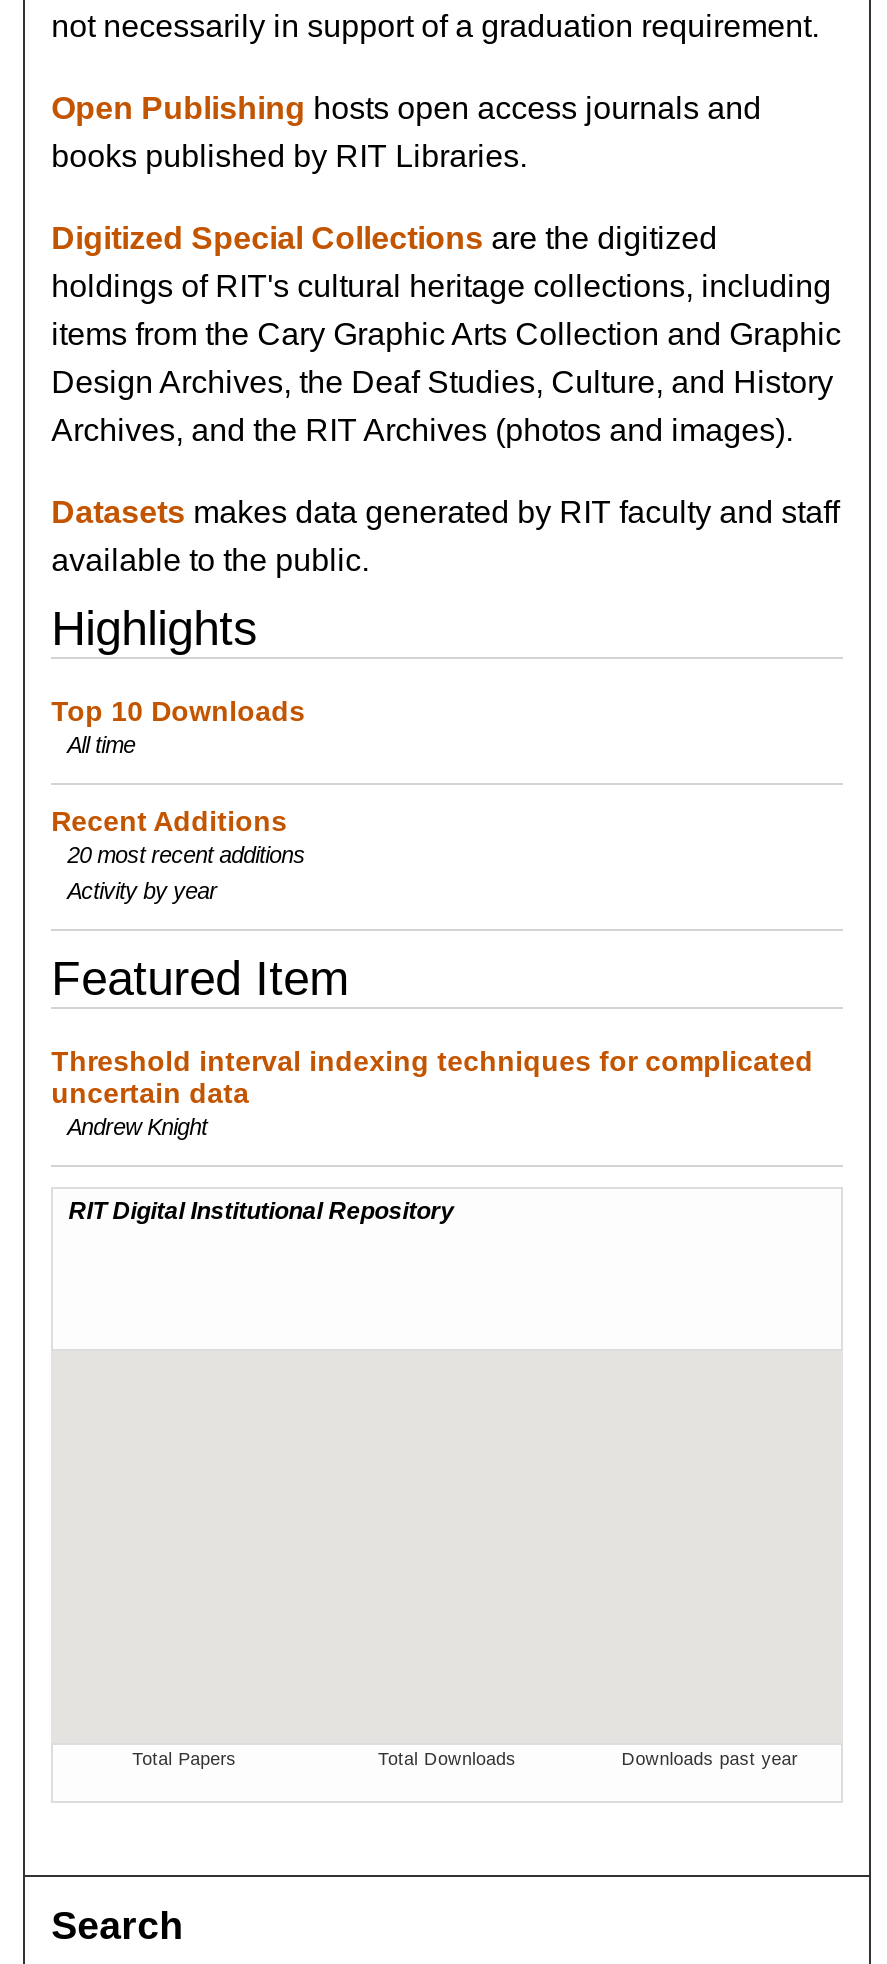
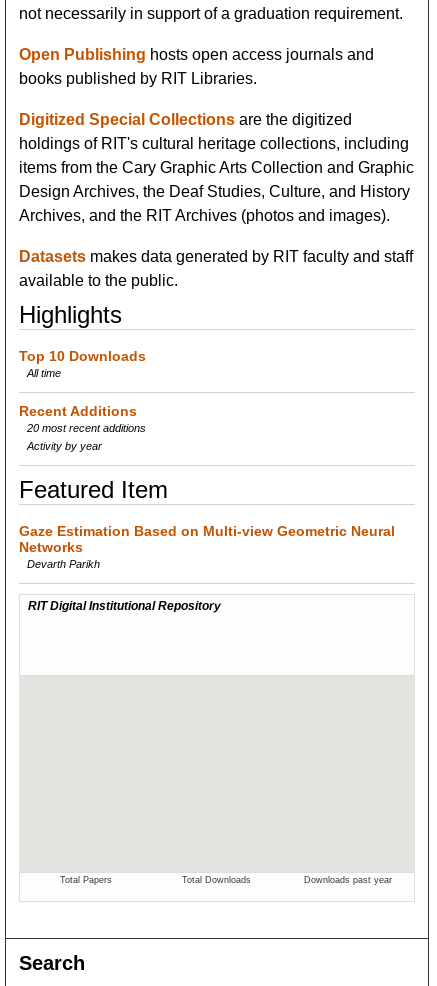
[51,1045,813,1139] Threshold interval indexing techniques for complicated | uncertain data | Andrew Knight -> [19,523,395,570] Gaze Estimation Based on Multi-view Geometric Neural | Networks | Devarth Parikh

